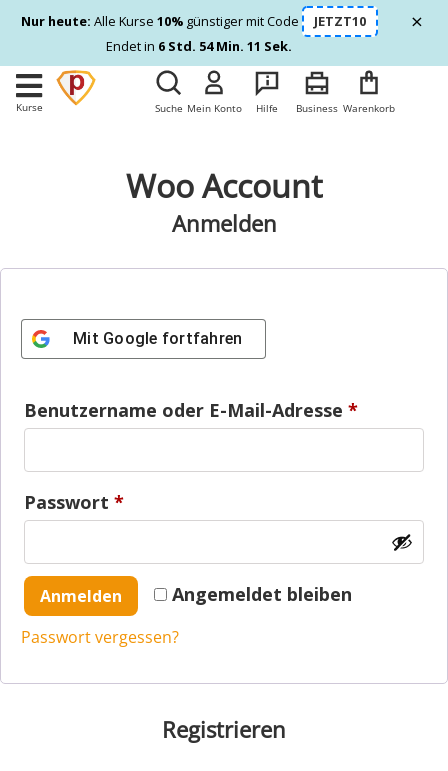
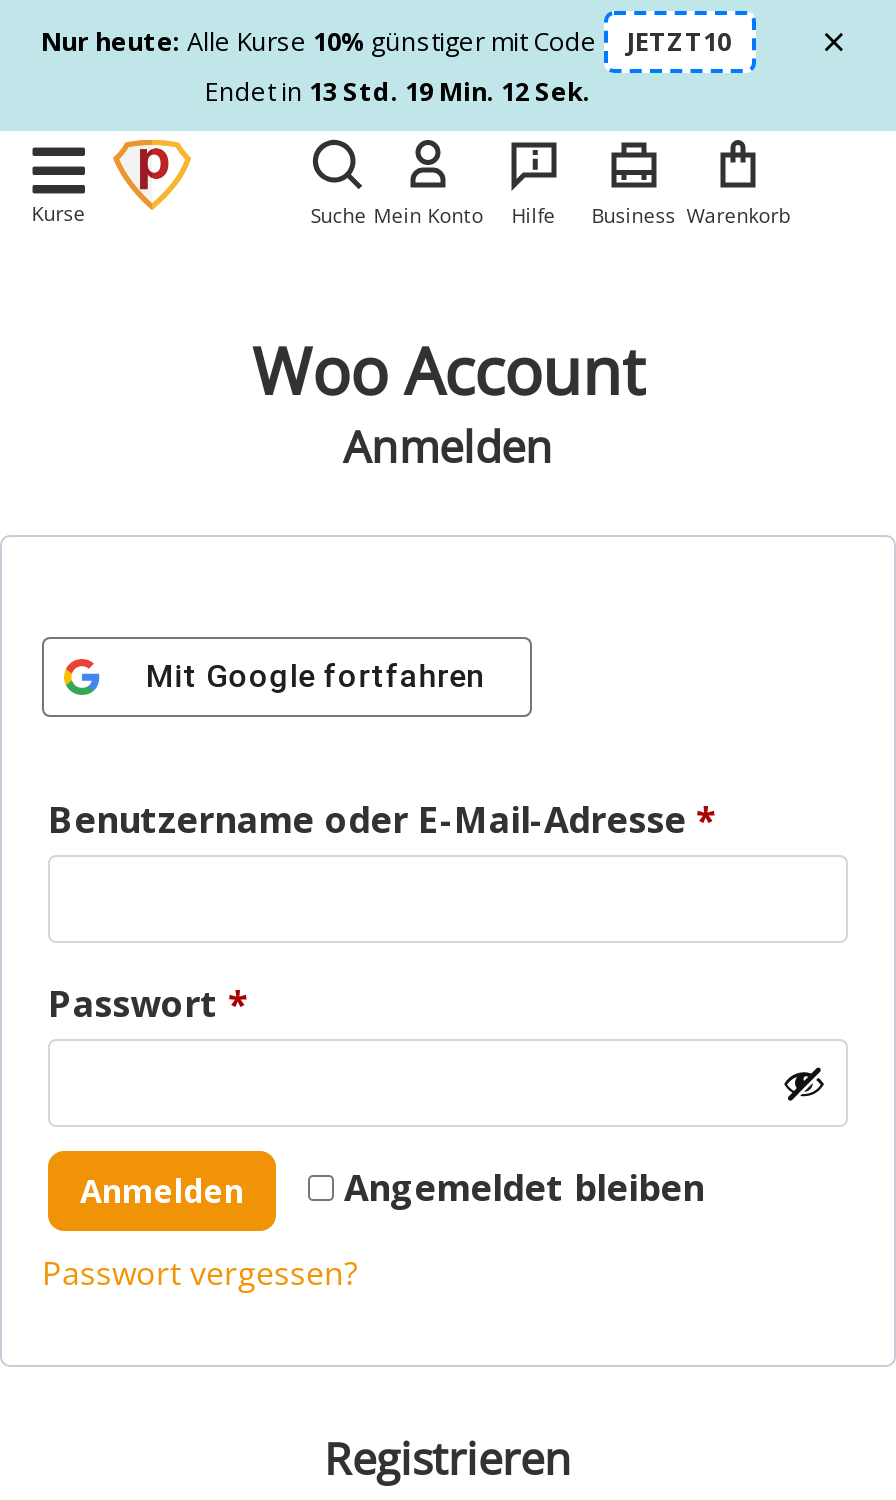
[106,37,292,55] Endet in 6 Std. 54 Min. 11 Sek. -> [205,73,591,109] Endet in 13 Std. 19 Min. 12 Sek.

